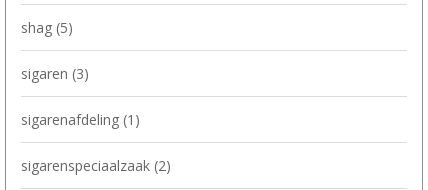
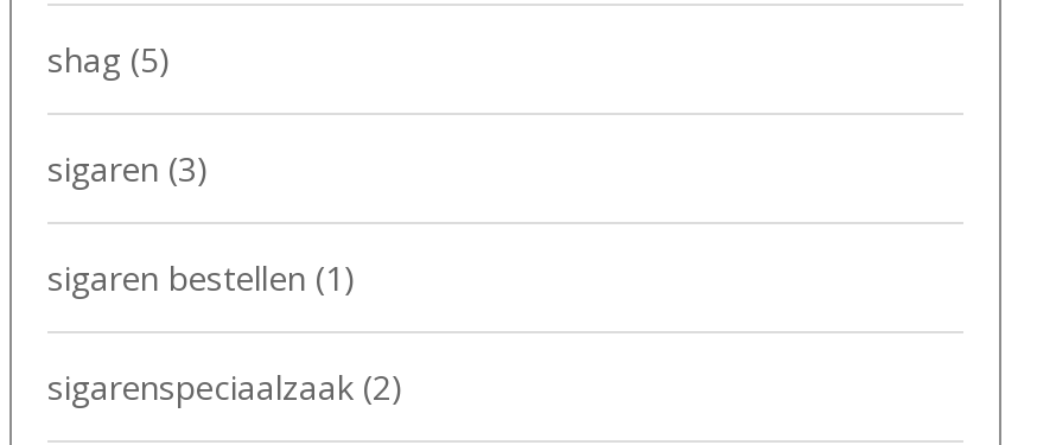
[21,110,140,129] sigarenafdeling (1) -> [47,255,356,300] sigaren bestellen (1)

